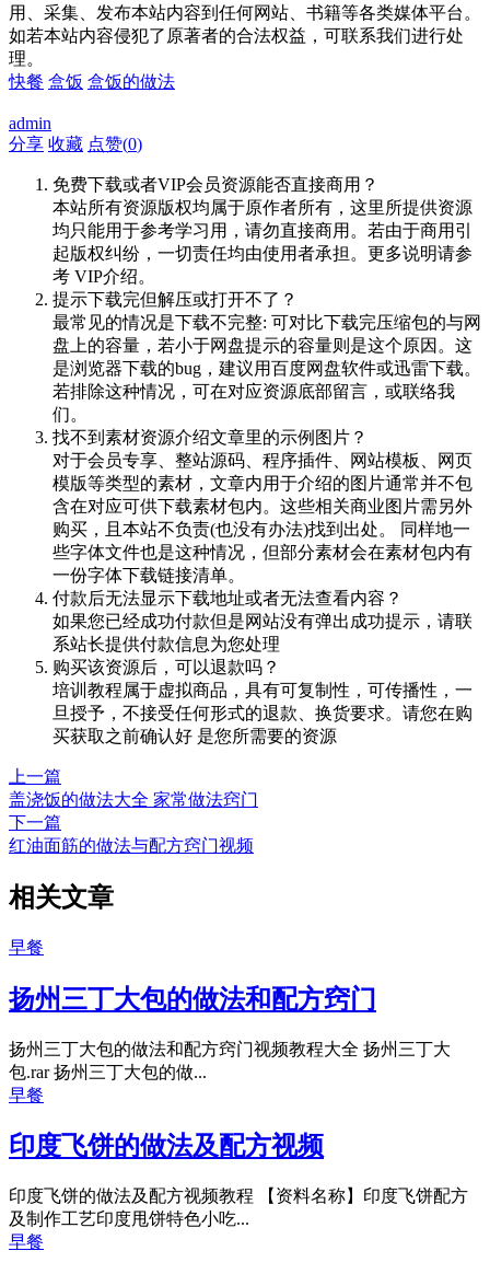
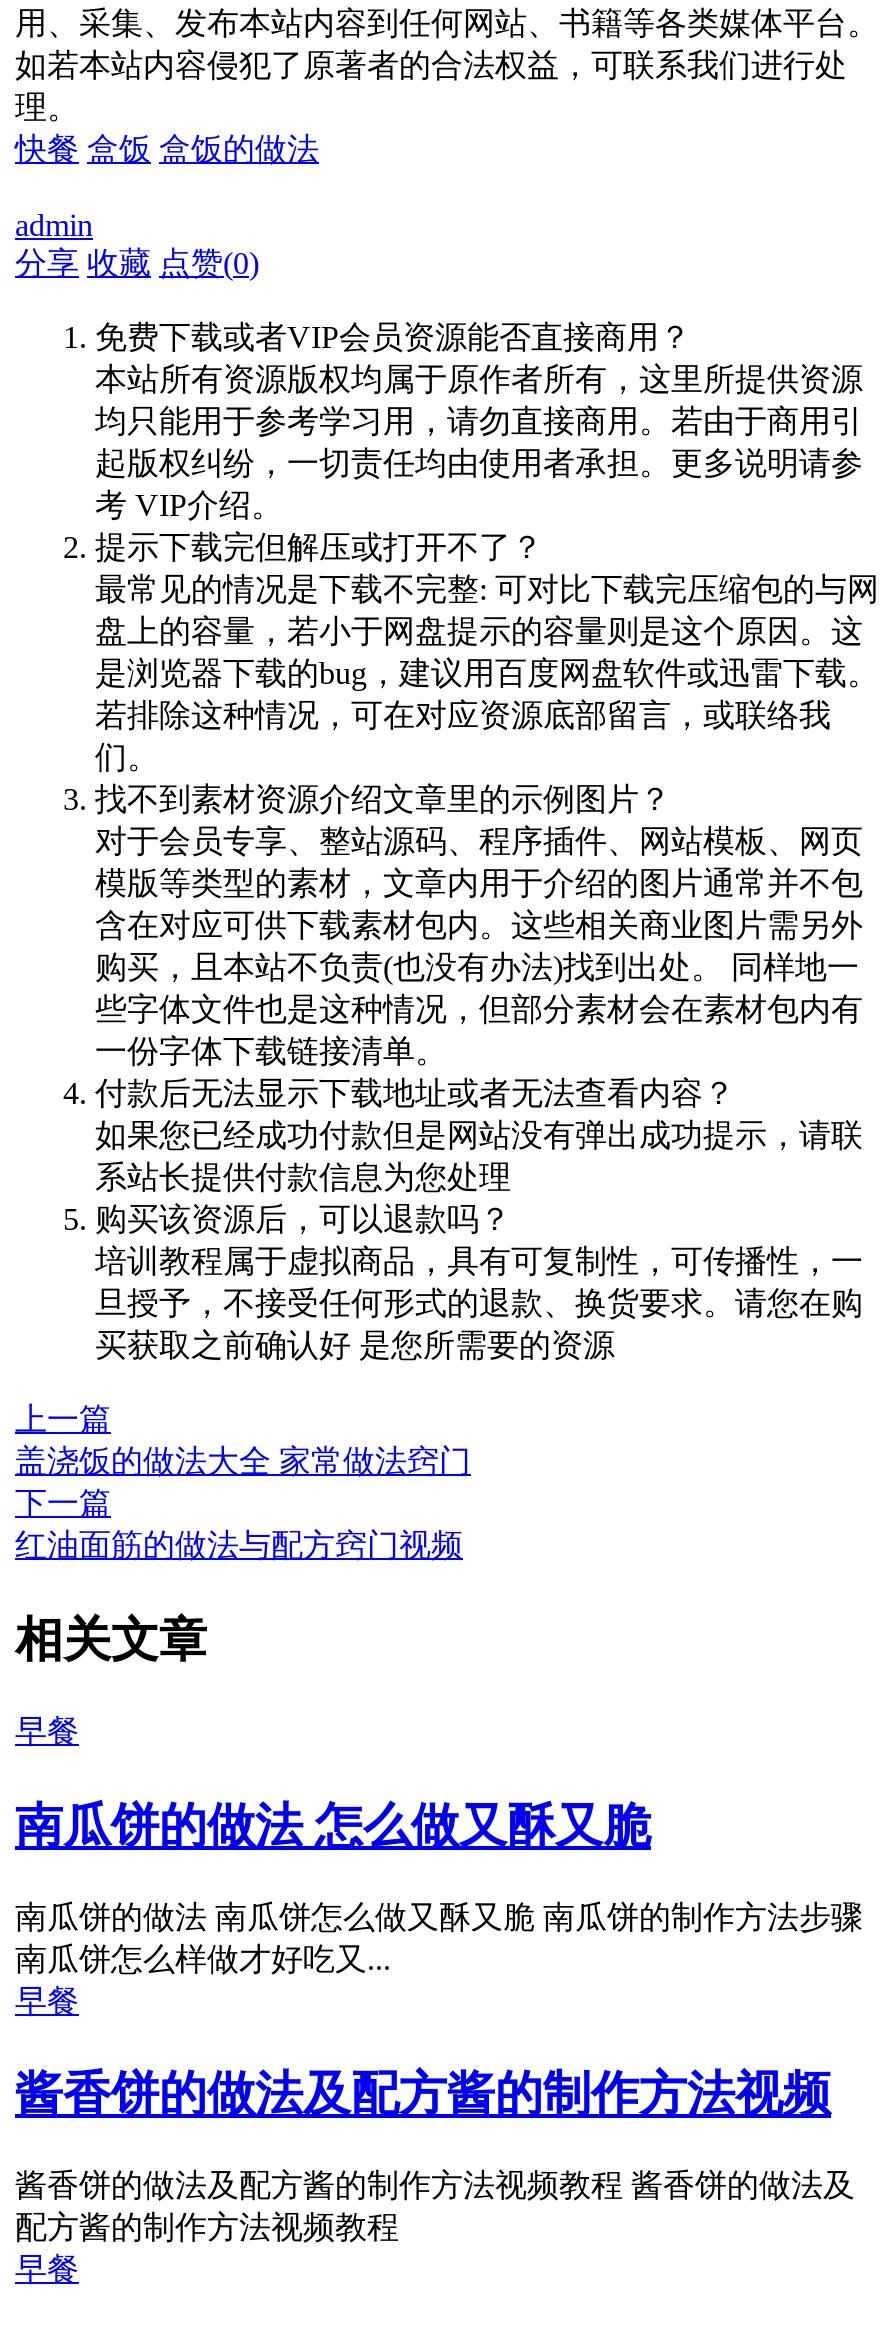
[9,985,376,1013] 扬州三丁大包的做法和配方窍门 -> [15,1799,651,1851] 南瓜饼的做法 怎么做又酥又脆
[9,1039,451,1081] 扬州三丁大包的做法和配方窍门视频教程大全 扬州三丁大 | 包.rar 扬州三丁大包的做... -> [15,1899,863,1975] 南瓜饼的做法 南瓜饼怎么做又酥又脆 南瓜饼的制作方法步骤 | 南瓜饼怎么样做才好吃又...
[9,1132,324,1161] 印度飞饼的做法及配方视频 -> [15,2069,831,2121] 酱香饼的做法及配方酱的制作方法视频
[9,1187,468,1228] 印度飞饼的做法及配方视频教程 【资料名称】印度飞饼配方 | 及制作工艺印度甩饼特色小吃... -> [15,2169,855,2245] 酱香饼的做法及配方酱的制作方法视频教程 酱香饼的做法及 | 配方酱的制作方法视频教程

